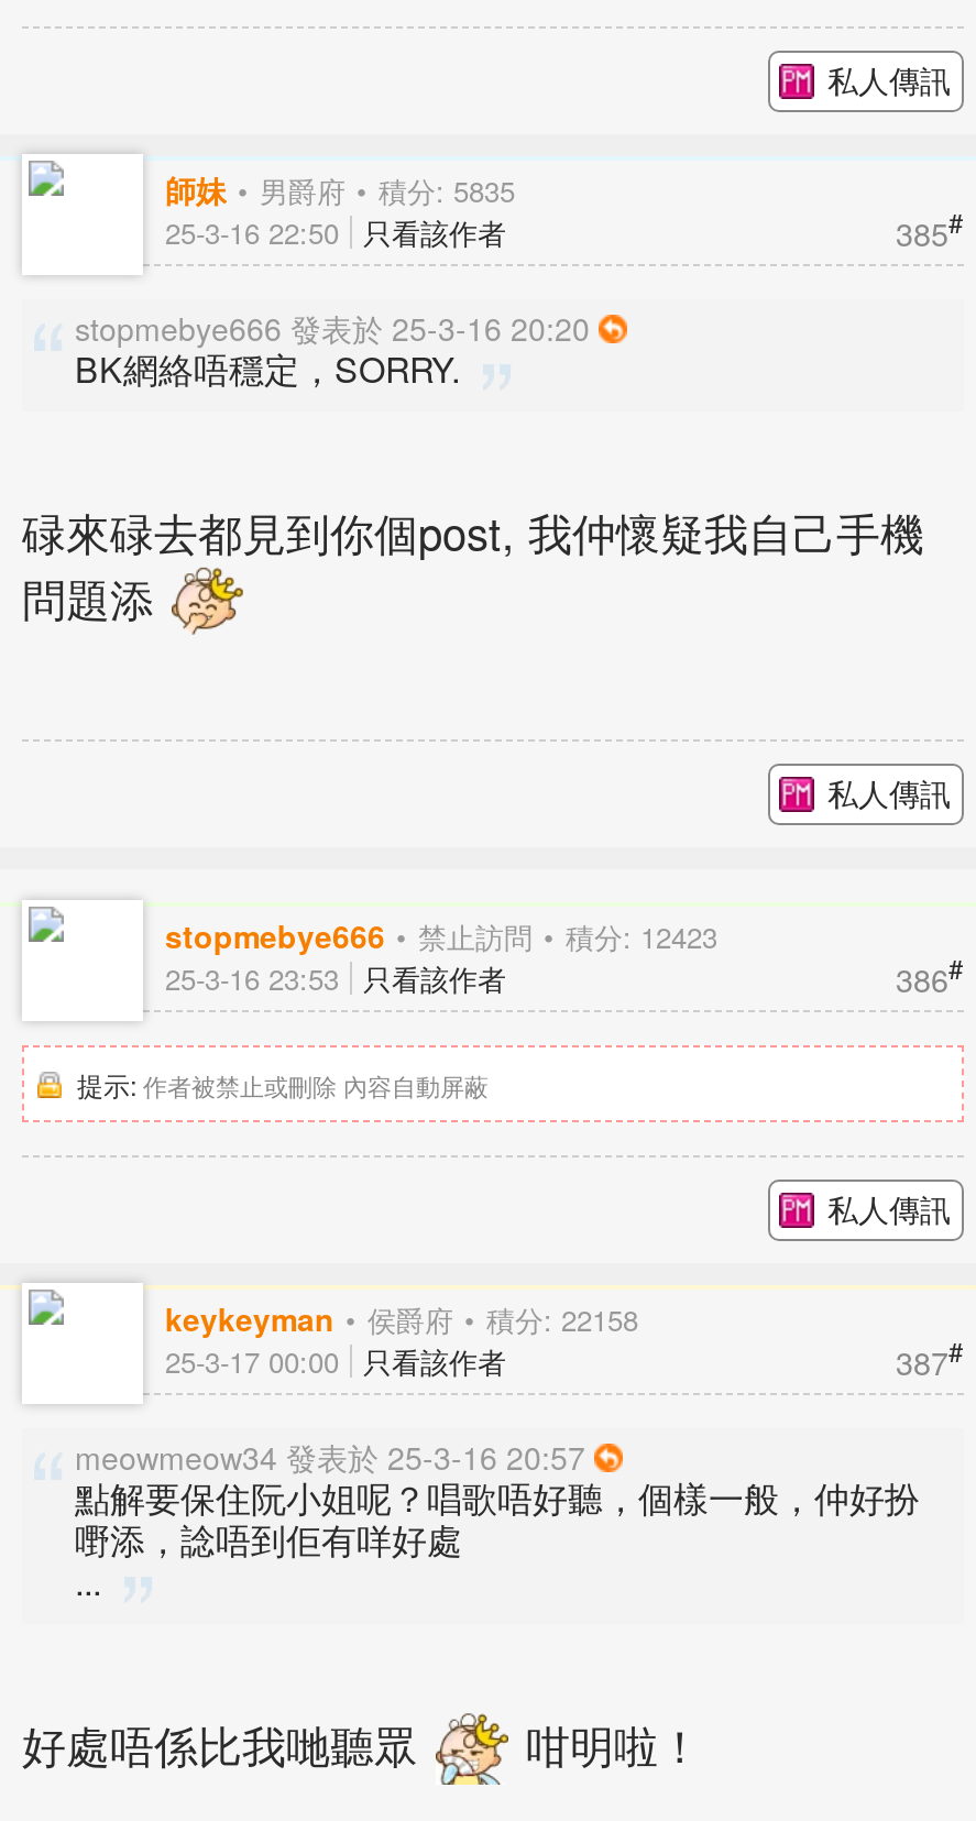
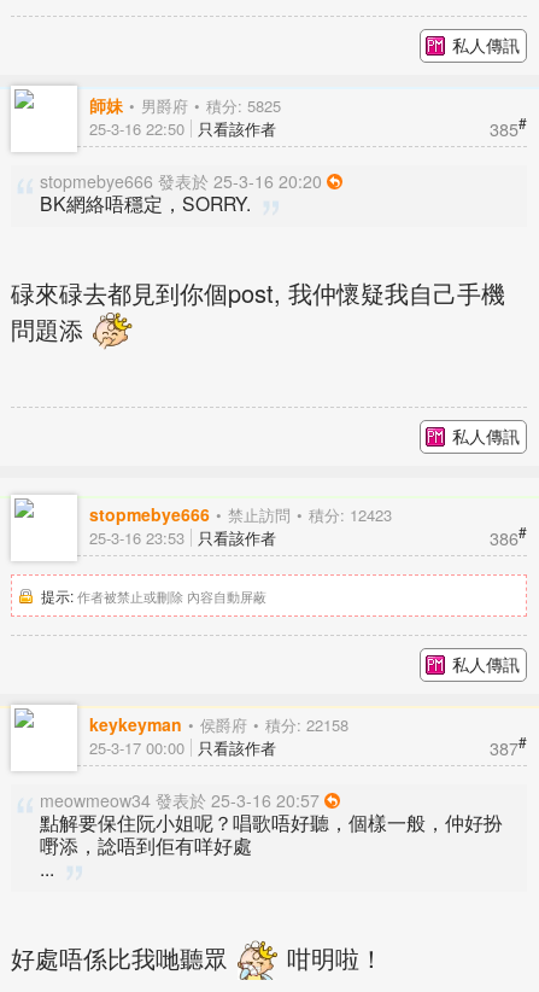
[379,169,515,211] 積分: 5835 -> [206,94,281,117] 積分: 5825

